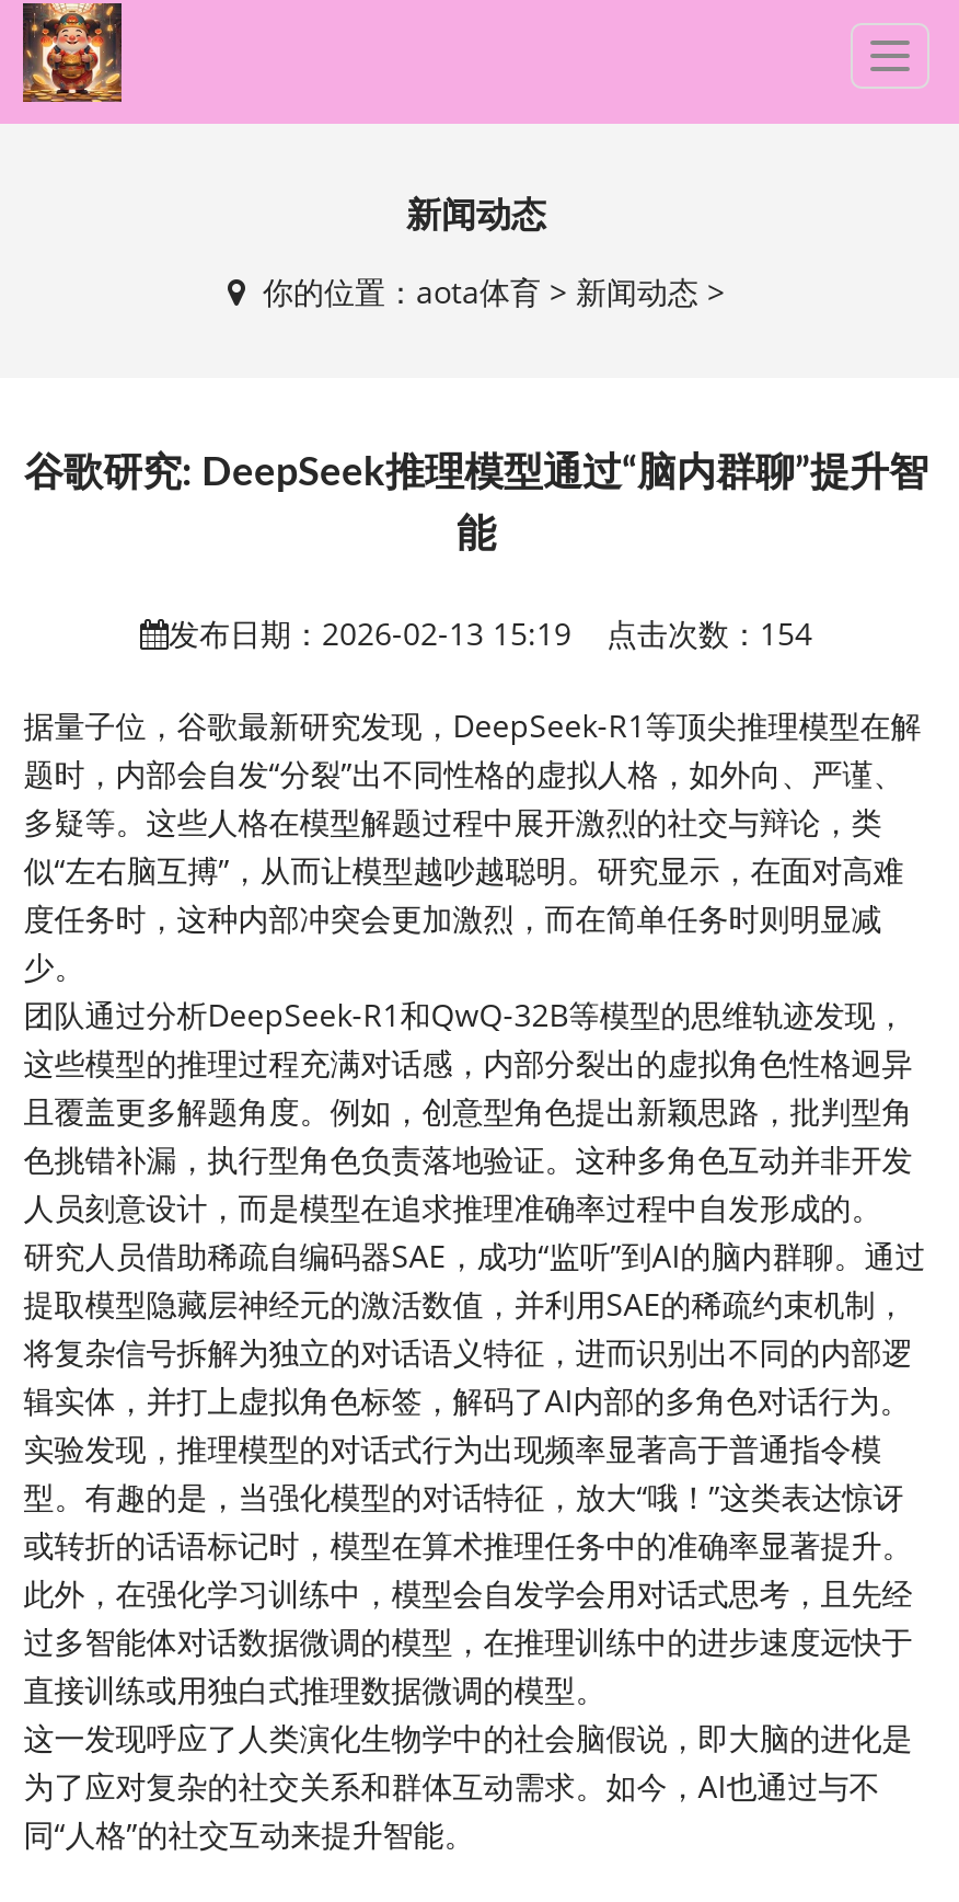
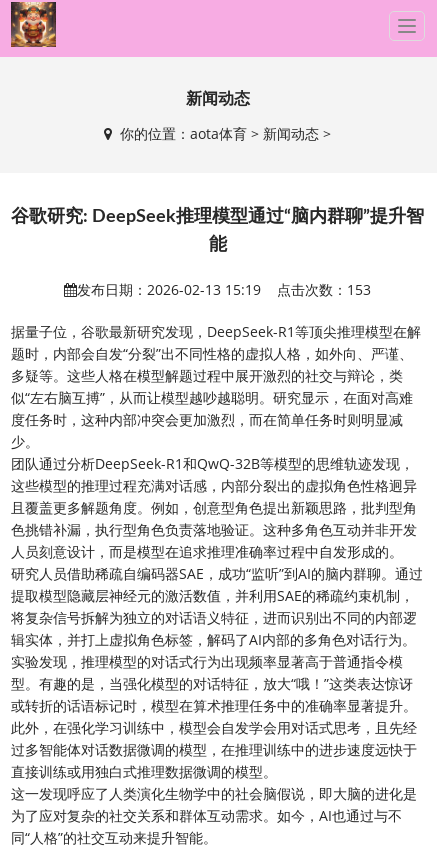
[169,612,812,654] 发布日期：2026-02-13 15:19 点击次数：154 -> [77,280,371,299] 发布日期：2026-02-13 15:19 点击次数：153

